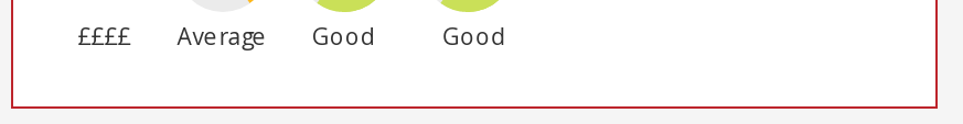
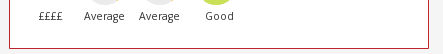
[312,20,376,51] Good -> [139,9,180,23] Average

